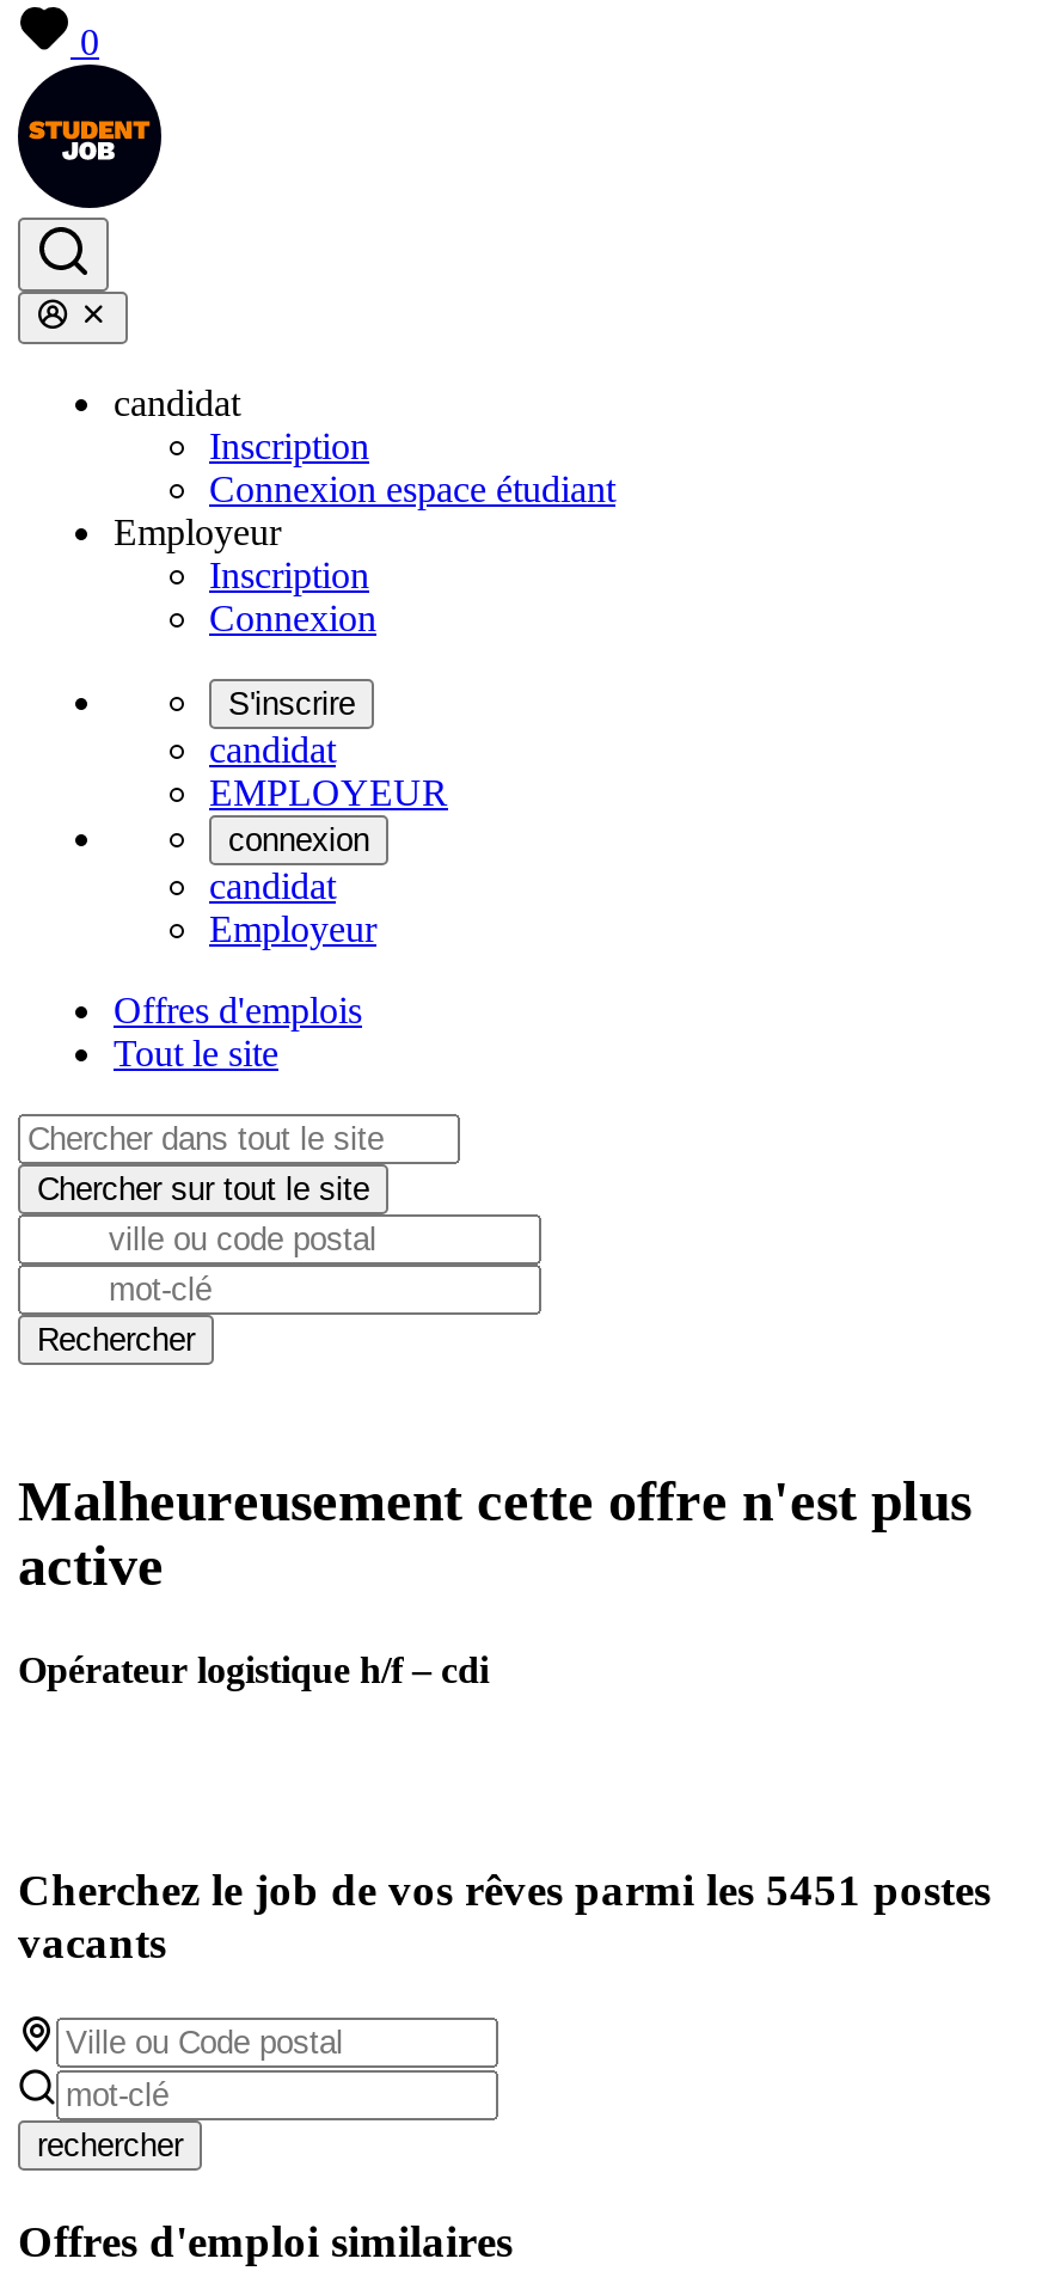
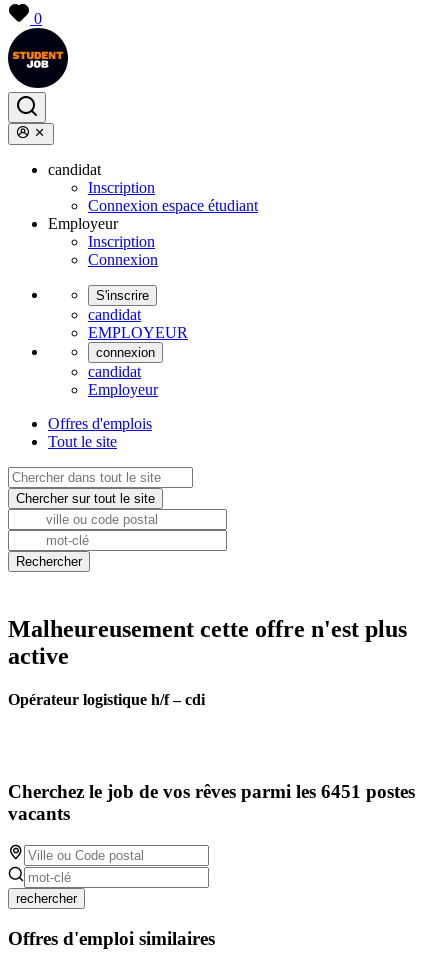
[18,1865,991,1915] Cherchez le job de vos rêves parmi les 5451 postes -> [8,781,415,802] Cherchez le job de vos rêves parmi les 6451 postes

